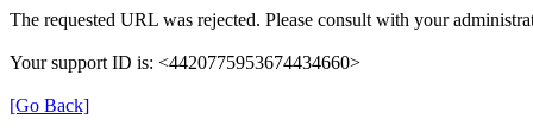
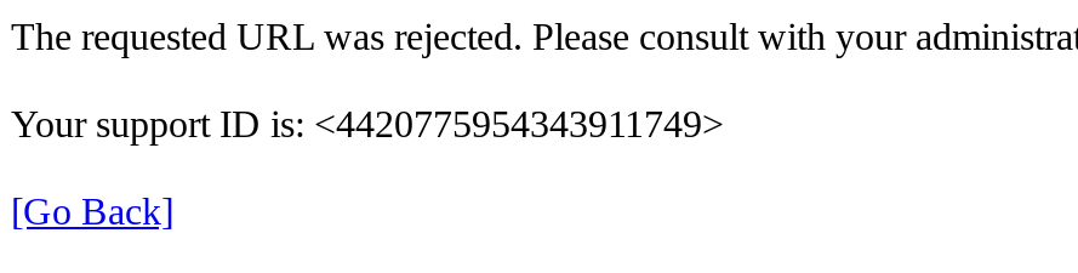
[10,52,360,73] Your support ID is: <4420775953674434660> -> [11,103,724,144] Your support ID is: <4420775954343911749>

